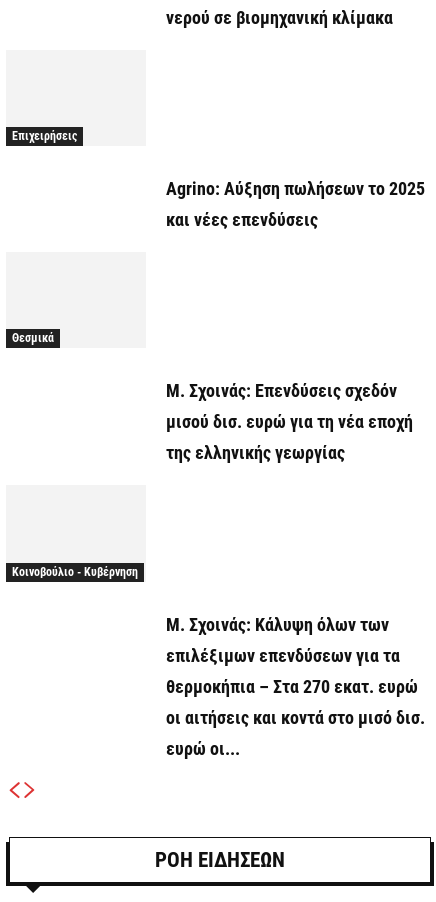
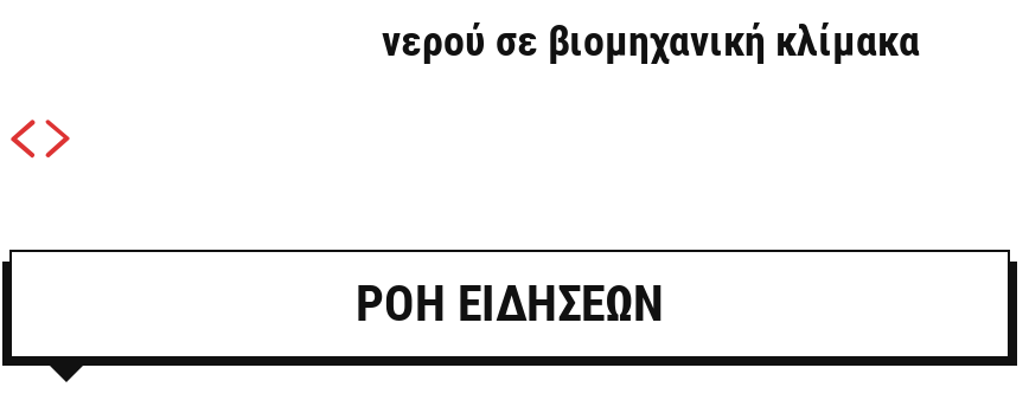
[12,129,425,230] Επιχειρήσεις | Agrino: Αύξηση πωλήσεων το 2025 | και νέες επενδύσεις -> none
[12,331,413,463] Θεσμικά | Μ. Σχοινάς: Επενδύσεις σχεδόν | μισού δισ. ευρώ για τη νέα εποχή | της ελληνικής γεωργίας -> none
[12,565,425,759] Κοινοβούλιο - Κυβέρνηση | Μ. Σχοινάς: Κάλυψη όλων των | επιλέξιμων επενδύσεων για τα | θερμοκήπια – Στα 270 εκατ. ευρώ | οι αιτήσεις και κοντά στο μισό δισ. | ευρώ οι... -> none

